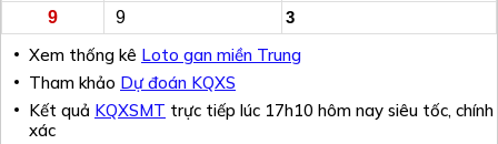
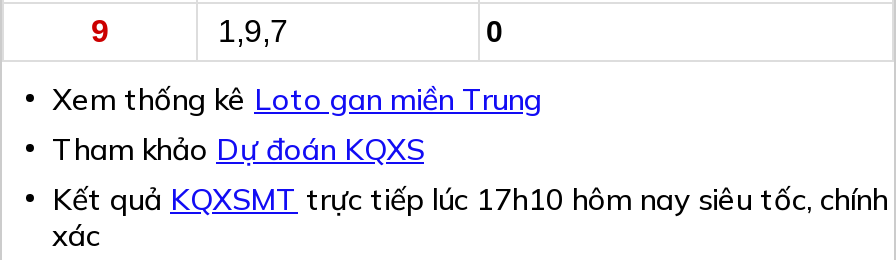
[116,8,126,26] 9 -> [218,14,288,48] 1,9,7
[286,8,295,26] 3 -> [486,14,502,48] 0

